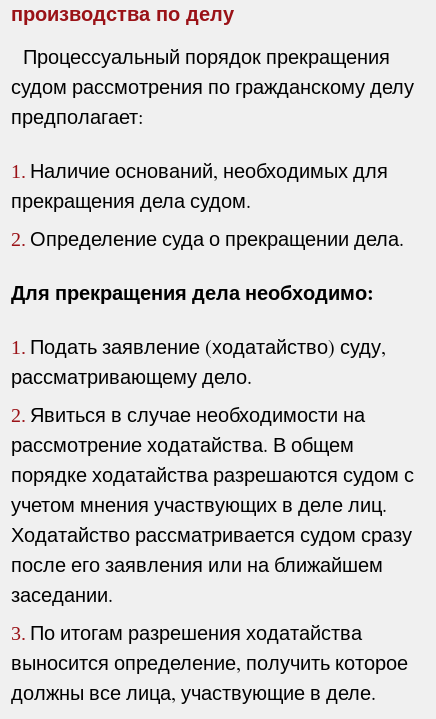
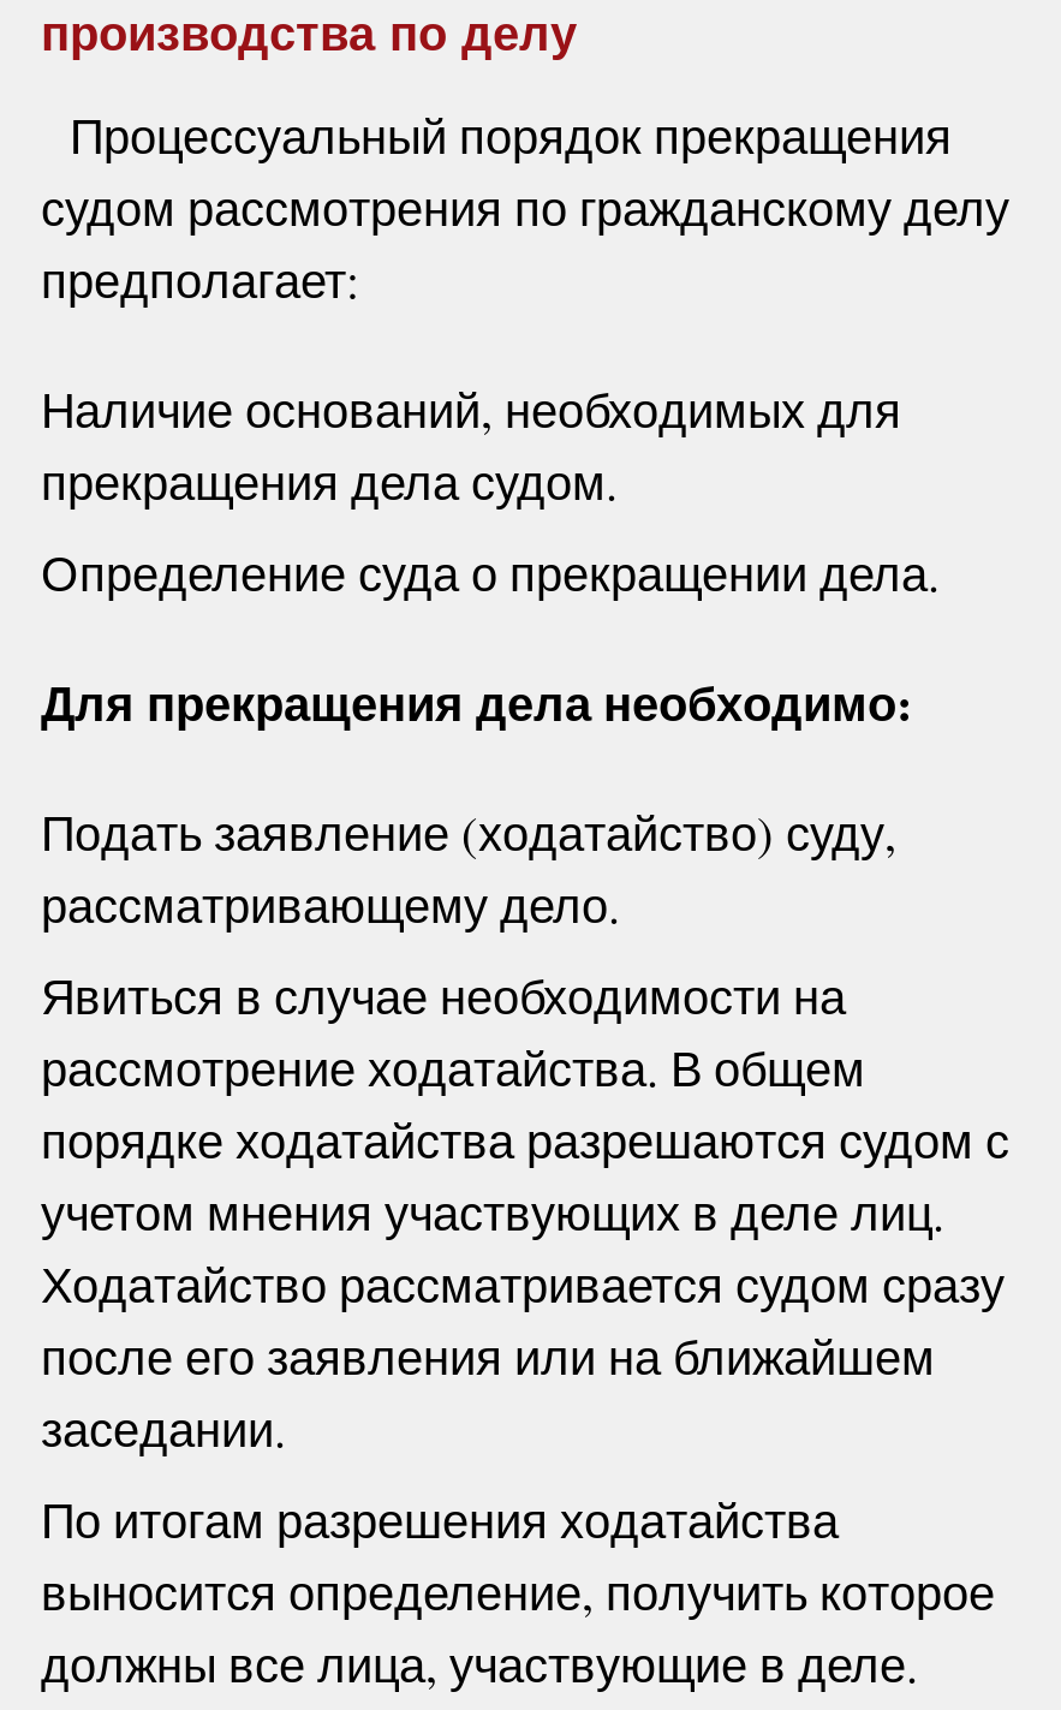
[11,157,388,184] 1. Наличие оснований, необходимых для -> [41,377,901,441] Наличие оснований, необходимых для
[11,225,404,252] 2. Определение суда о прекращении дела. -> [41,540,940,605] Определение суда о прекращении дела.
[11,333,386,360] 1. Подать заявление (ходатайство) суду, -> [41,800,896,864] Подать заявление (ходатайство) суду,
[11,401,365,428] 2. Явиться в случае необходимости на -> [41,963,846,1028] Явиться в случае необходимости на
[11,619,362,646] 3. По итогам разрешения ходатайства -> [41,1487,839,1552] По итогам разрешения ходатайства

